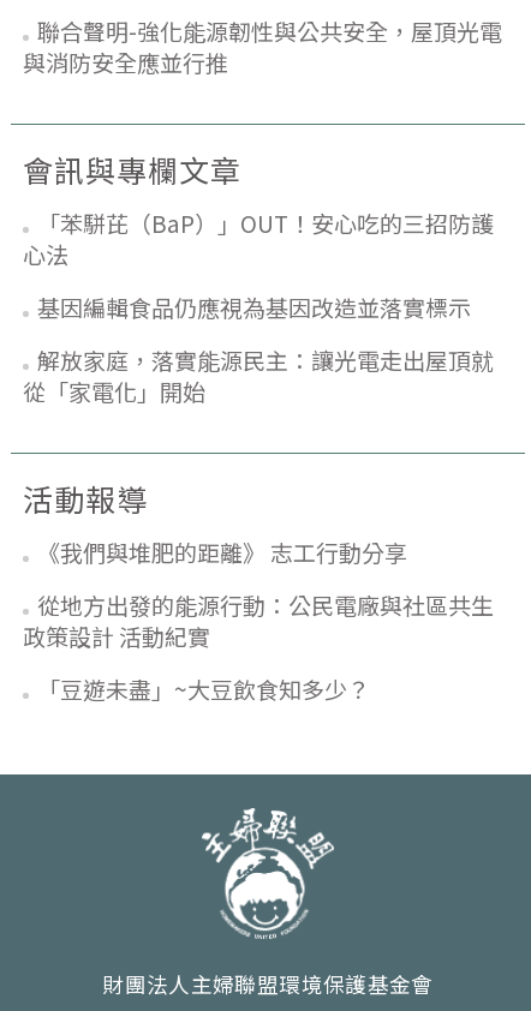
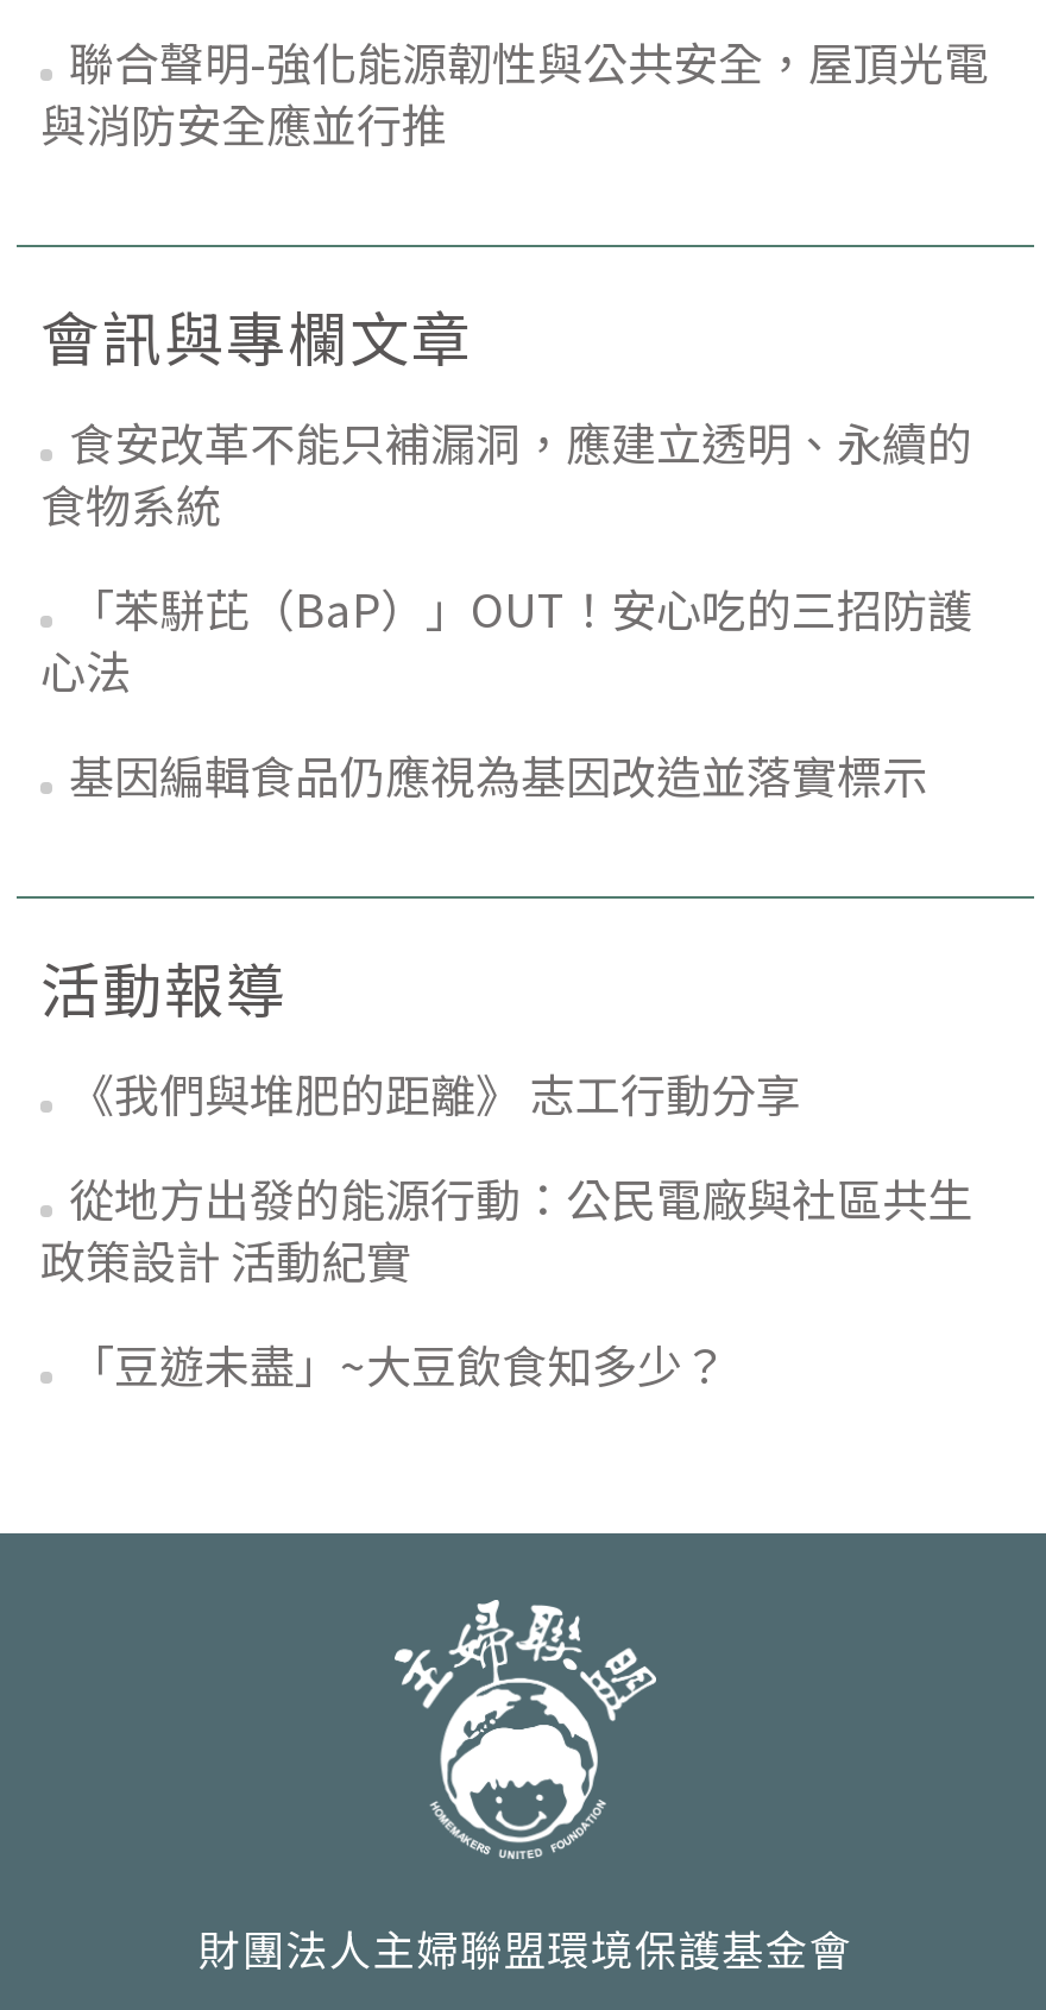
none -> [40,408,972,534] 食安改革不能只補漏洞，應建立透明、永續的 | 食物系統
moved [23,238,471,323] -> [40,637,927,805]: 心法 | 基因編輯食品仍應視為基因改造並落實標示
[23,343,494,407] 解放家庭，落實能源民主：讓光電走出屋頂就 | 從「家電化」開始 -> none

